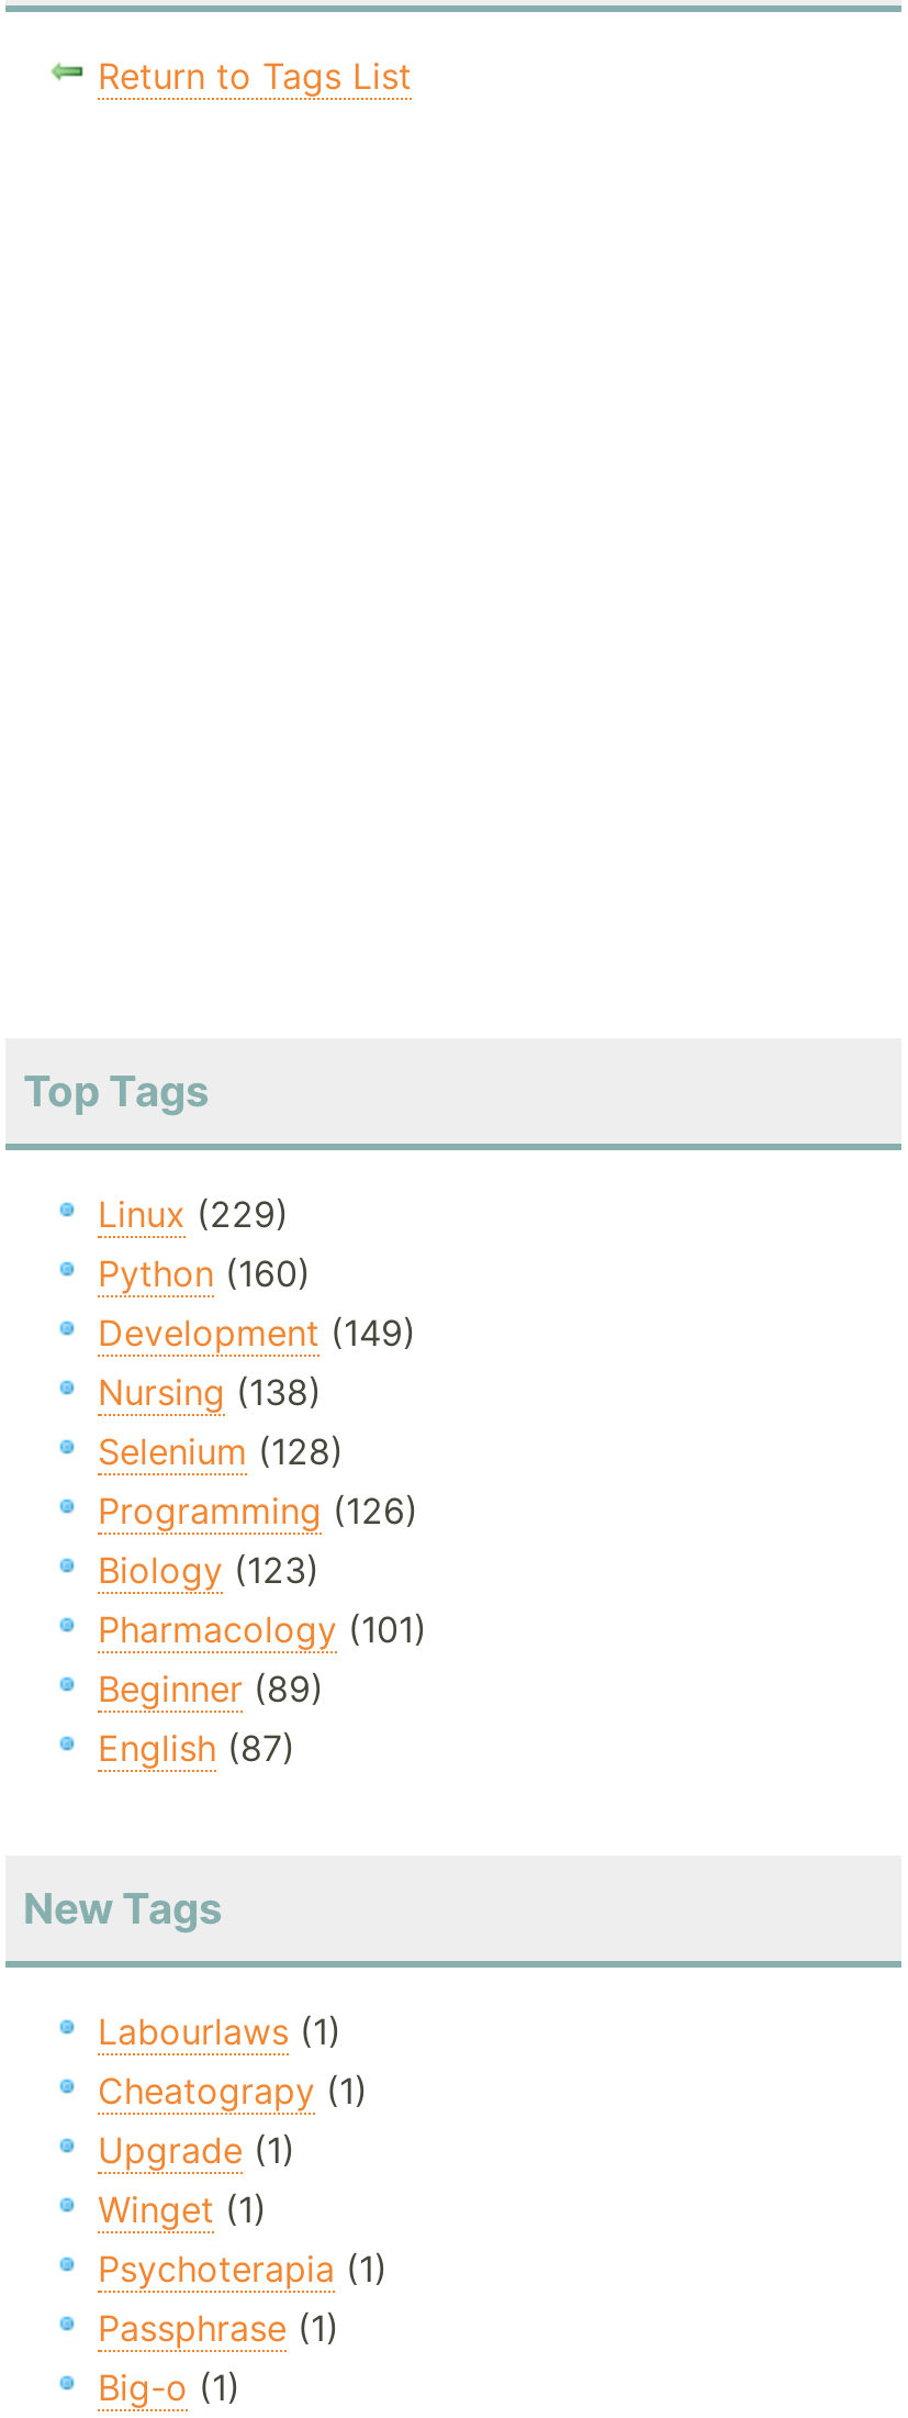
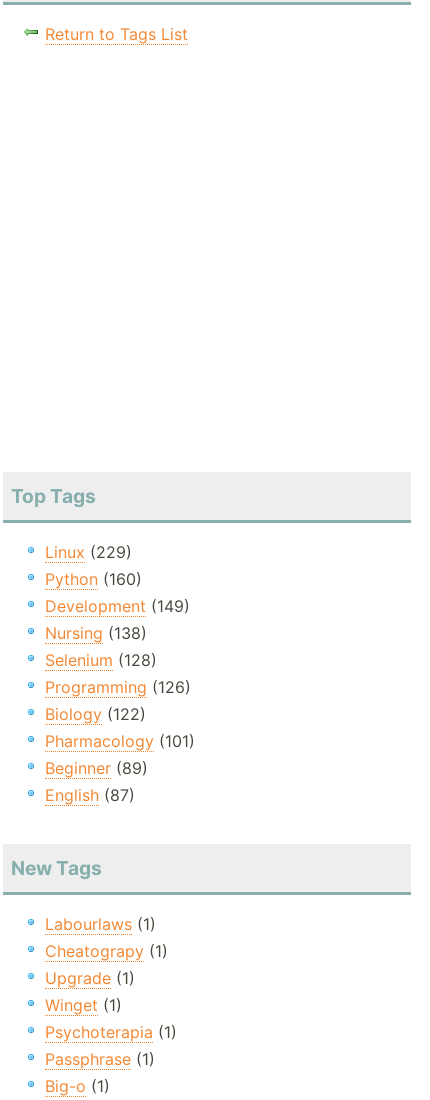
[98,1548,320,1592] Biology (123) -> [45,704,146,724] Biology (122)

